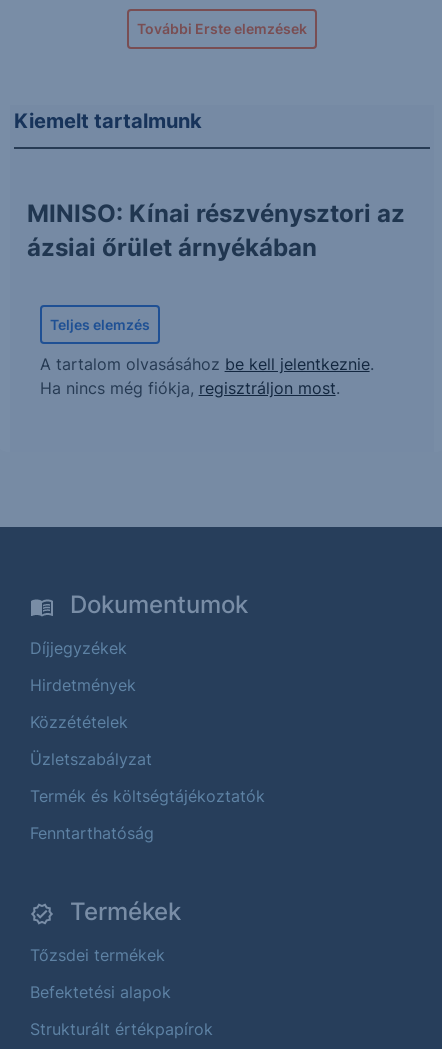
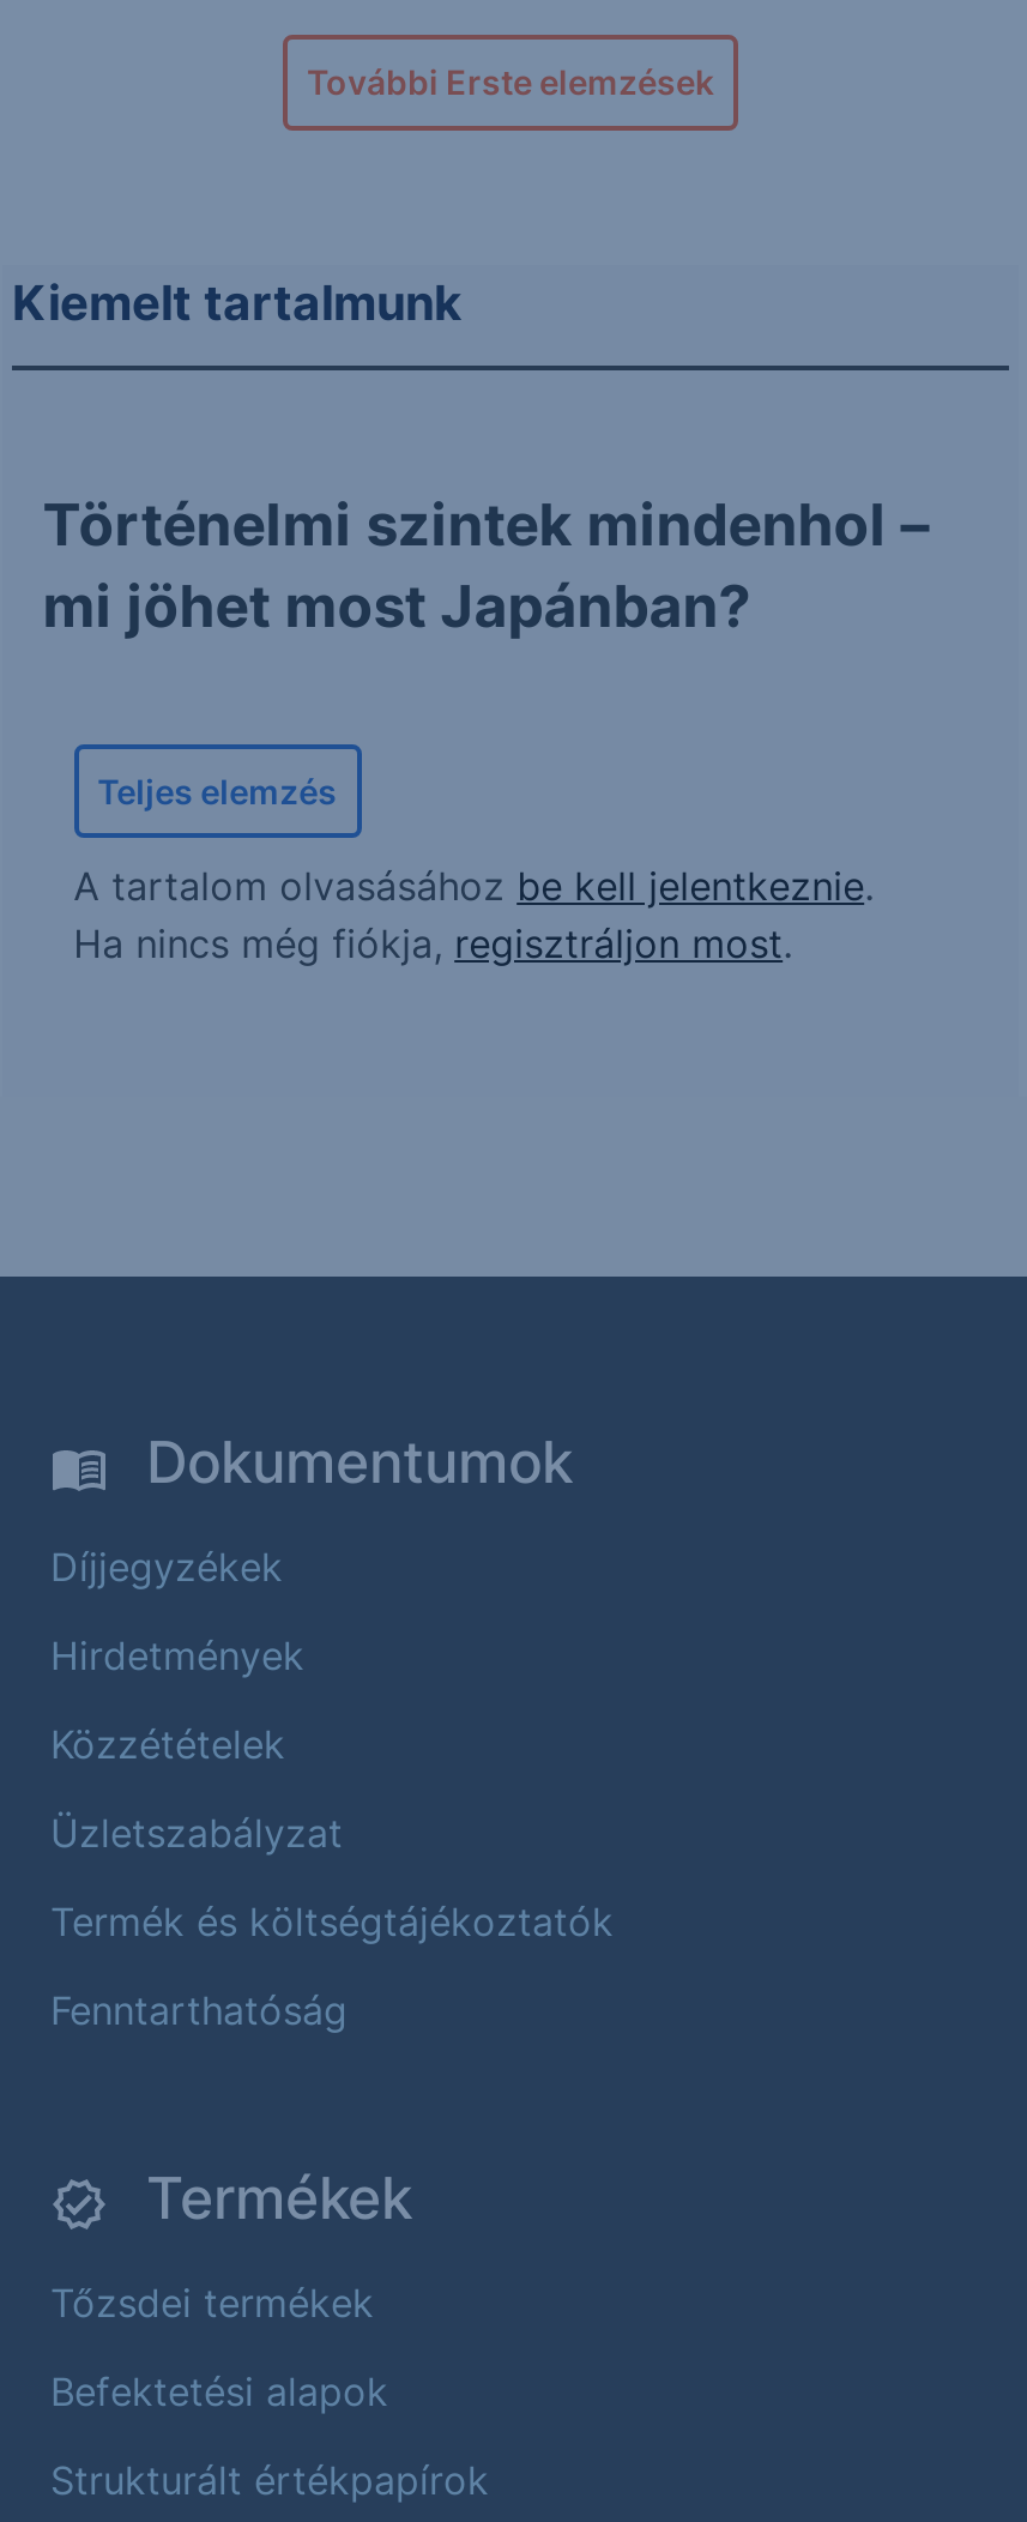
[27,199,405,262] MINISO: Kínai részvénysztori az | ázsiai őrület árnyékában -> [43,489,929,640] Történelmi szintek mindenhol – | mi jöhet most Japánban?

